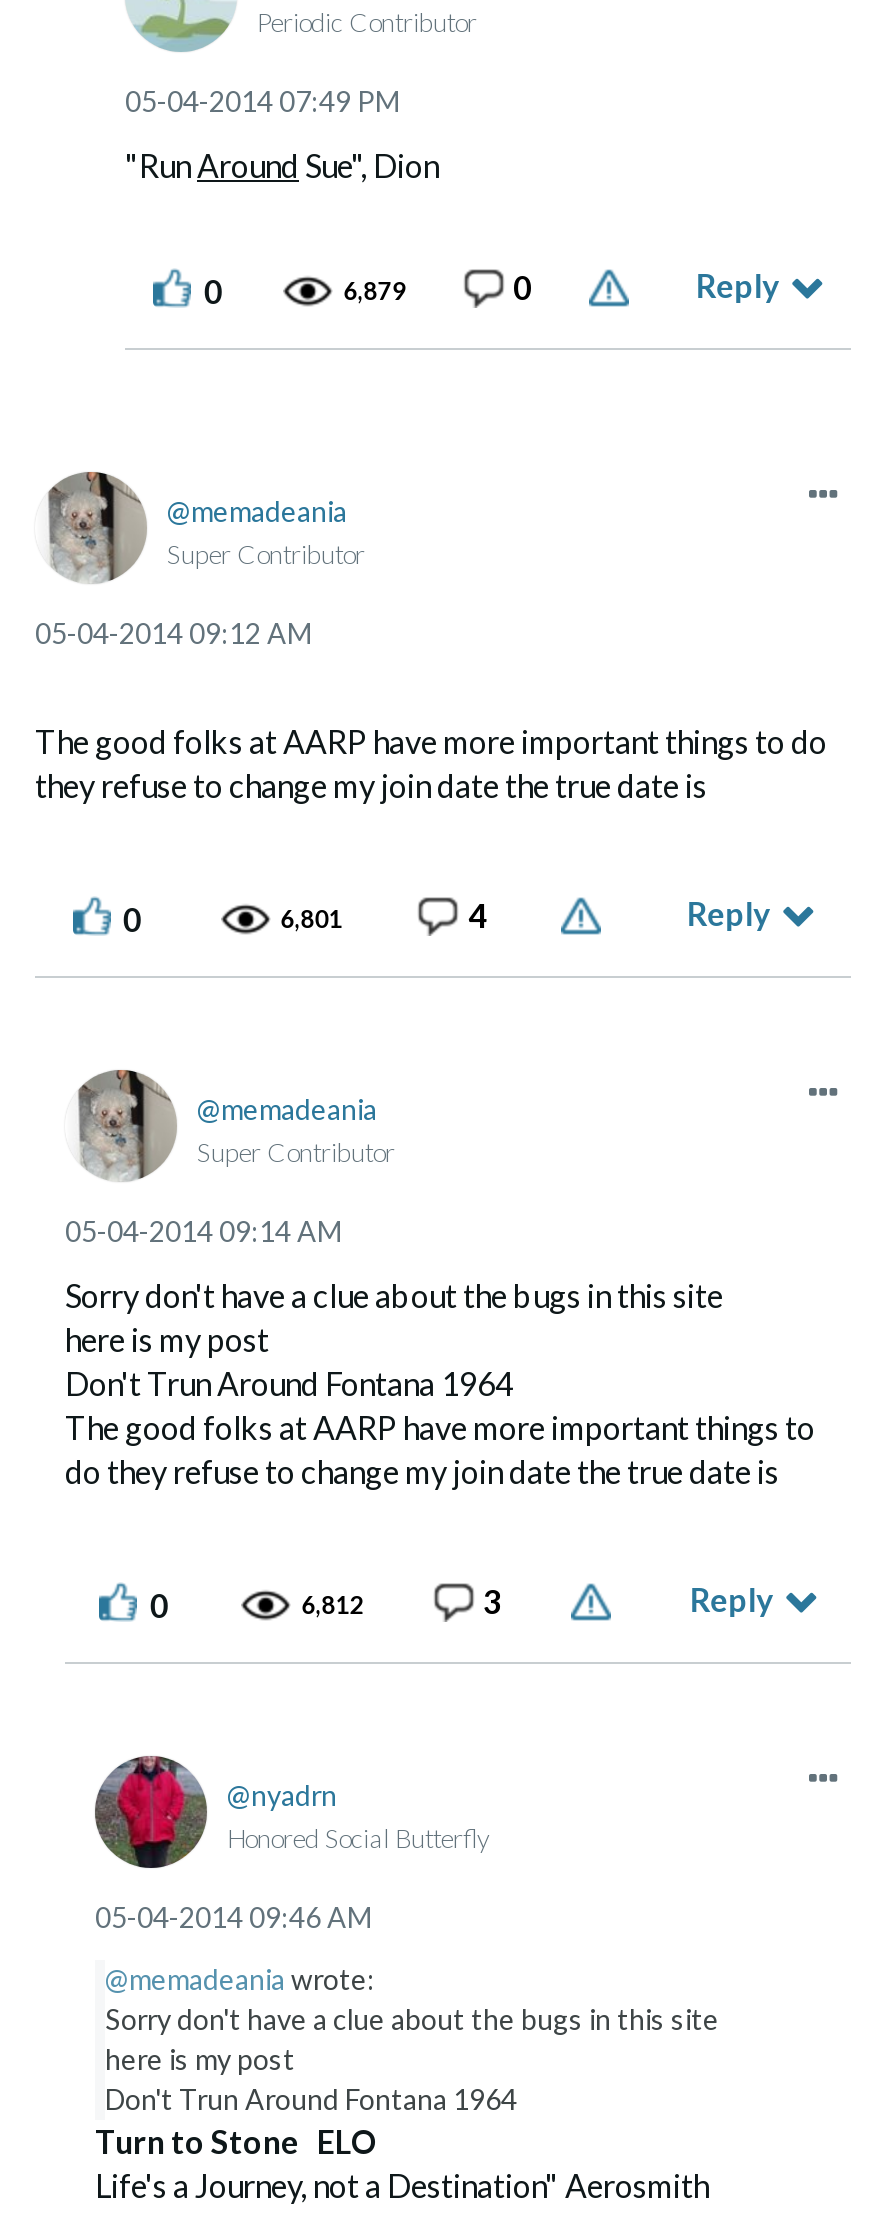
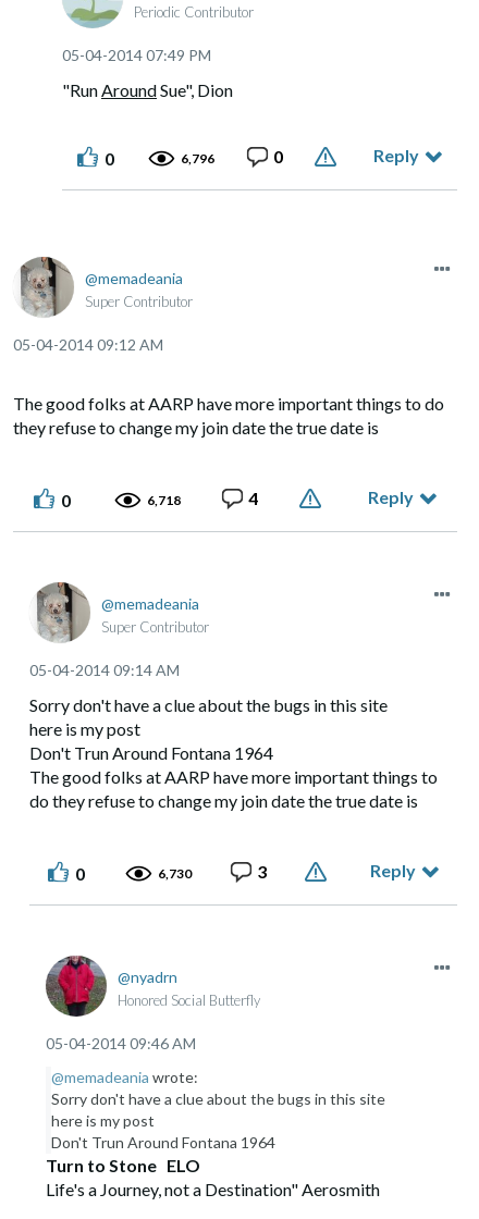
[343,275,405,305] 6,879 -> [181,150,215,166] 6,796
[280,903,342,933] 6,801 -> [147,492,180,508] 6,718
[301,1589,363,1619] 6,812 -> [158,865,192,881] 6,730

